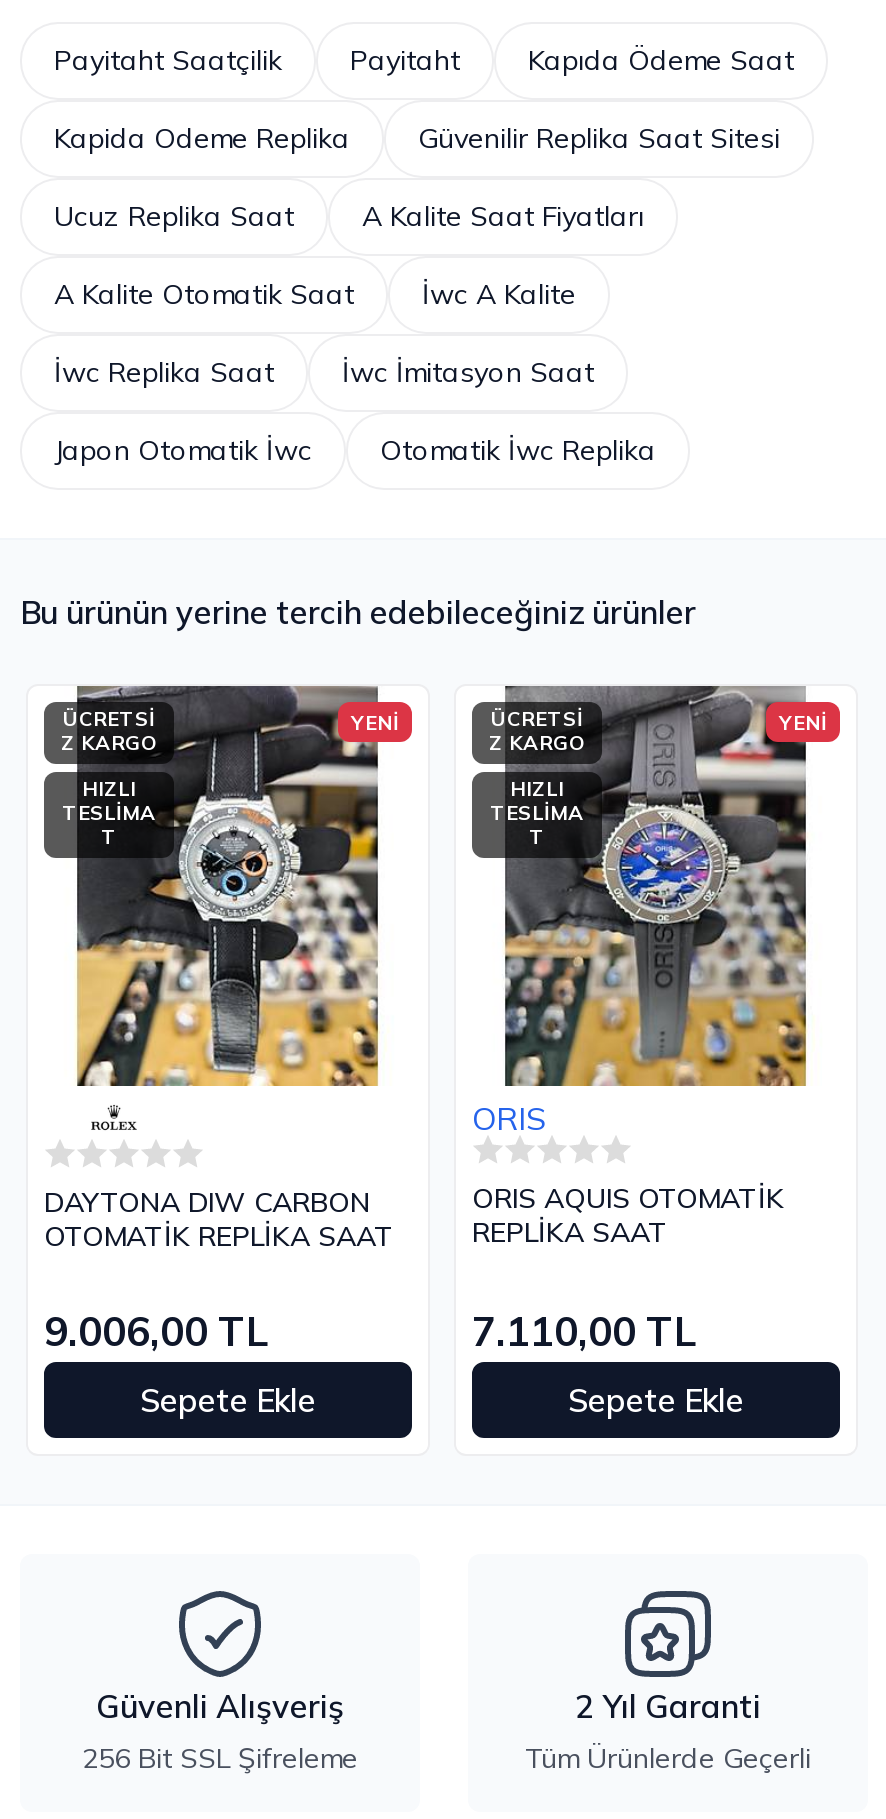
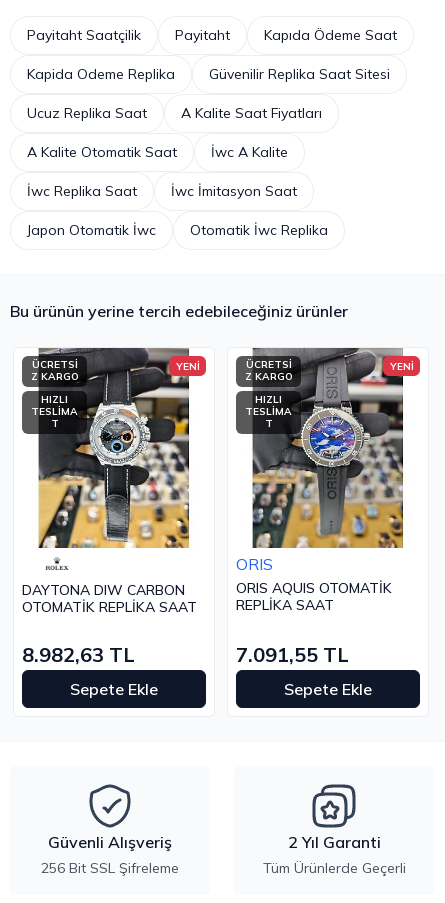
[44,1305,270,1355] 9.006,00 TL -> [22,641,135,666] 8.982,63 TL
[472,1305,698,1355] 7.110,00 TL -> [236,641,349,666] 7.091,55 TL

